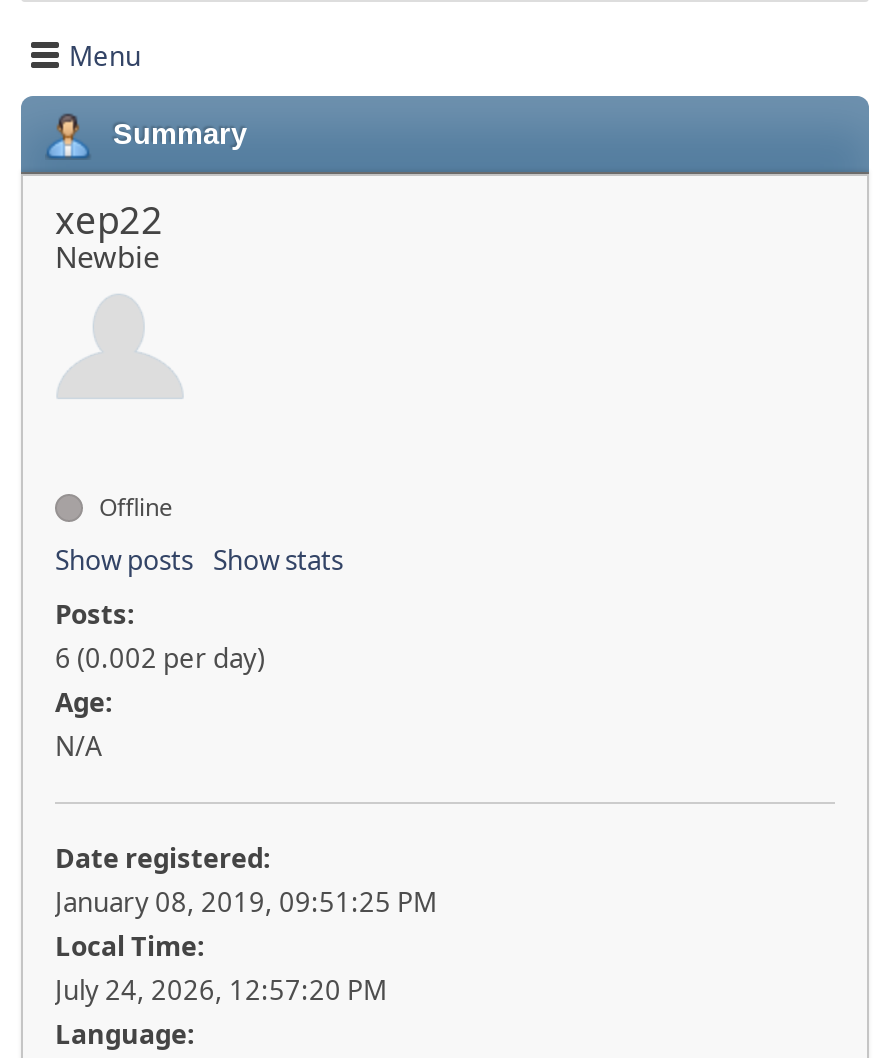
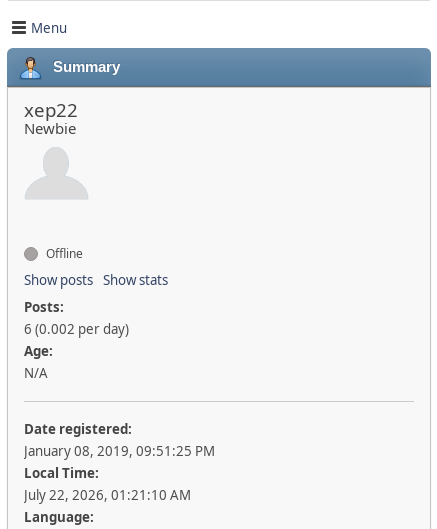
[55,972,387,1008] July 24, 2026, 12:57:20 PM -> [24,486,191,504] July 22, 2026, 01:21:10 AM

